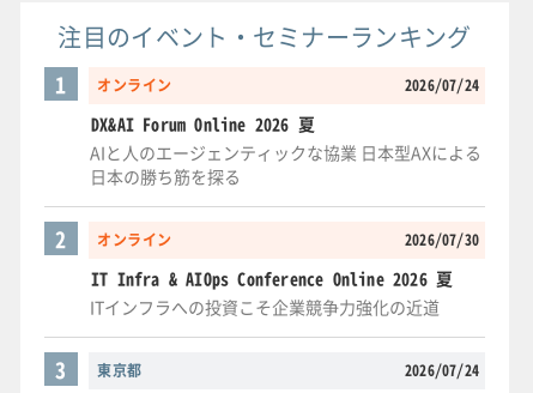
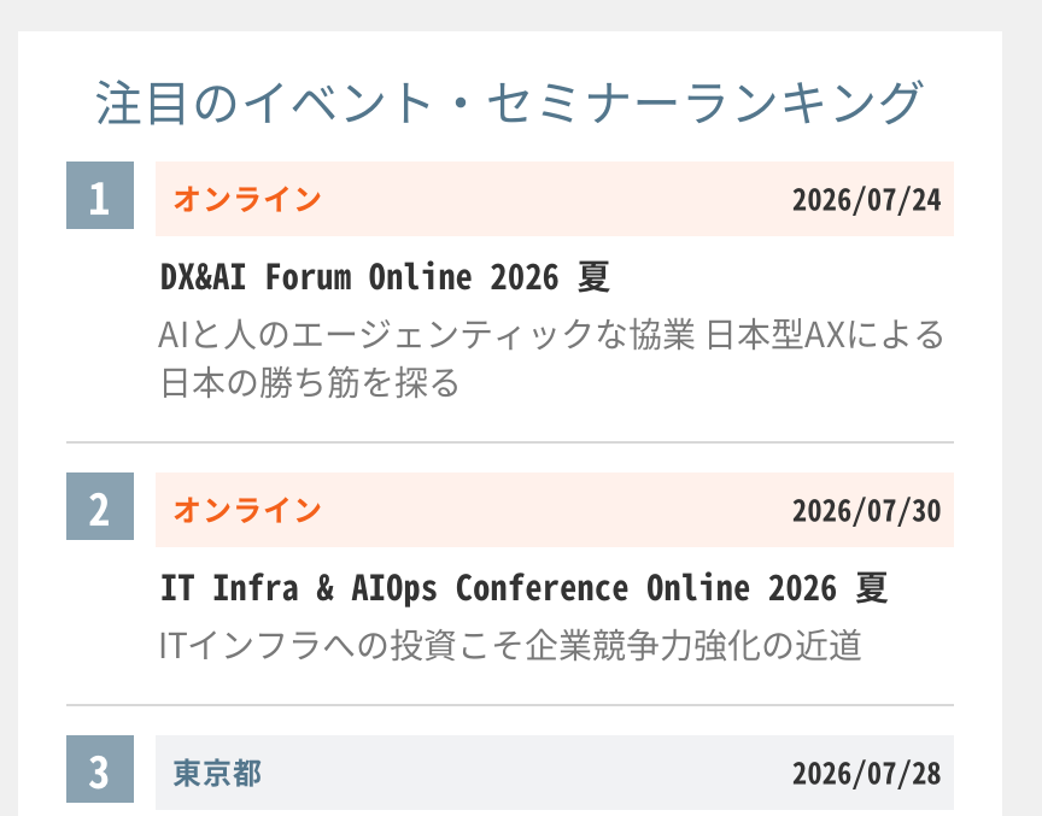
[405,360,479,381] 2026/07/24 -> [792,751,942,794] 2026/07/28

